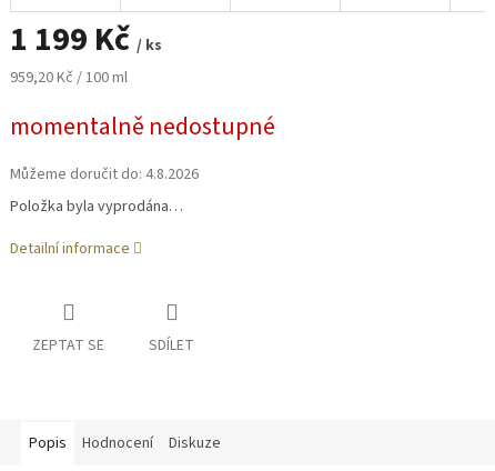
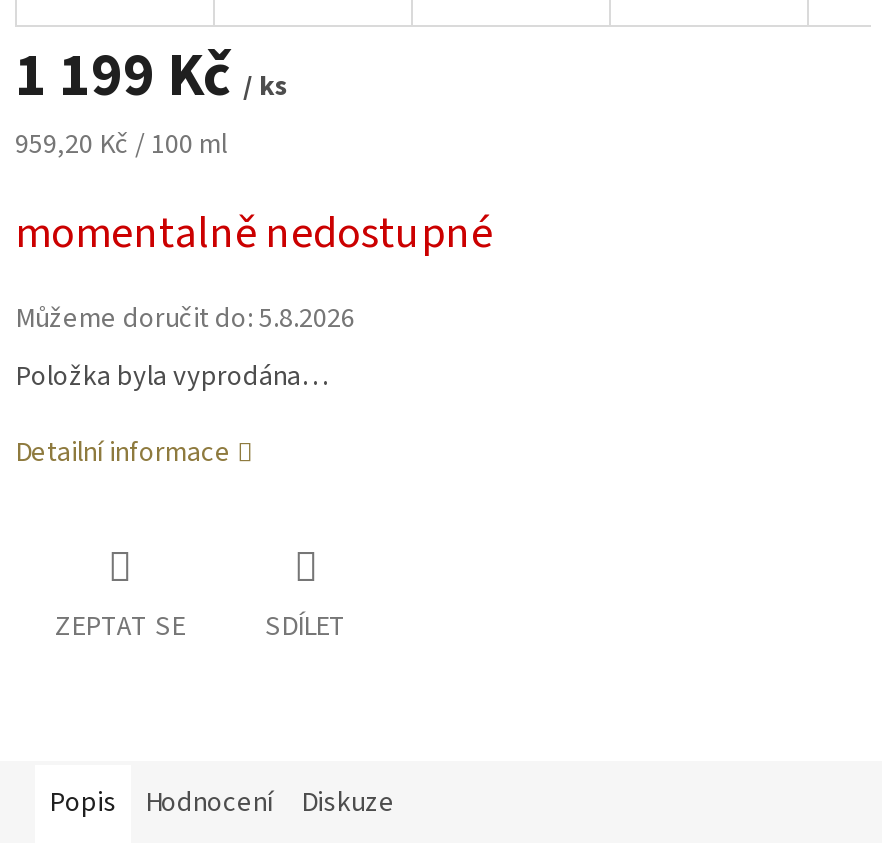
[10,164,199,186] Můžeme doručit do: 4.8.2026 -> [15,300,355,340] Můžeme doručit do: 5.8.2026

